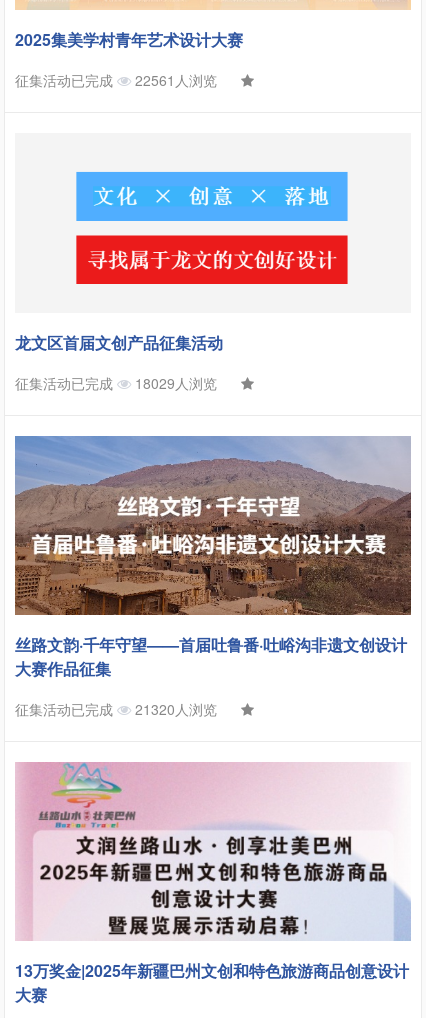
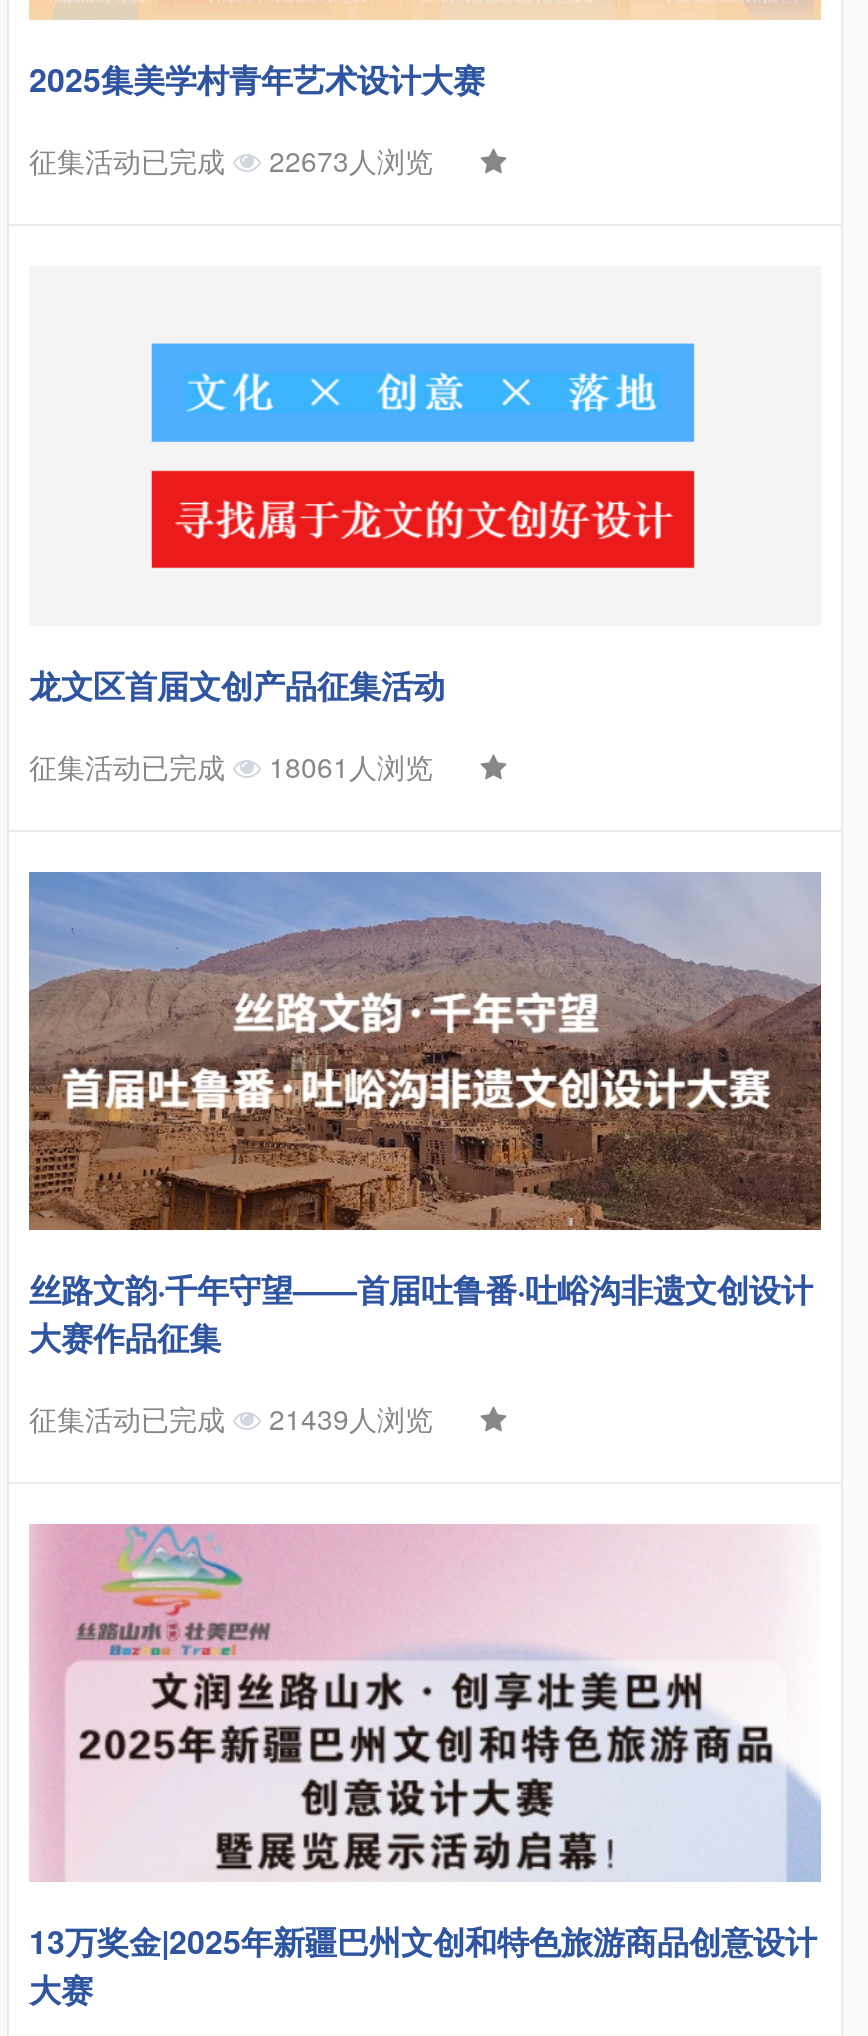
[15,70,217,90] 征集活动已完成 22561人浏览 -> [29,140,433,180] 征集活动已完成 22673人浏览
[15,372,217,392] 征集活动已完成 18029人浏览 -> [29,745,433,785] 征集活动已完成 18061人浏览
[15,699,217,719] 征集活动已完成 21320人浏览 -> [29,1398,433,1438] 征集活动已完成 21439人浏览

